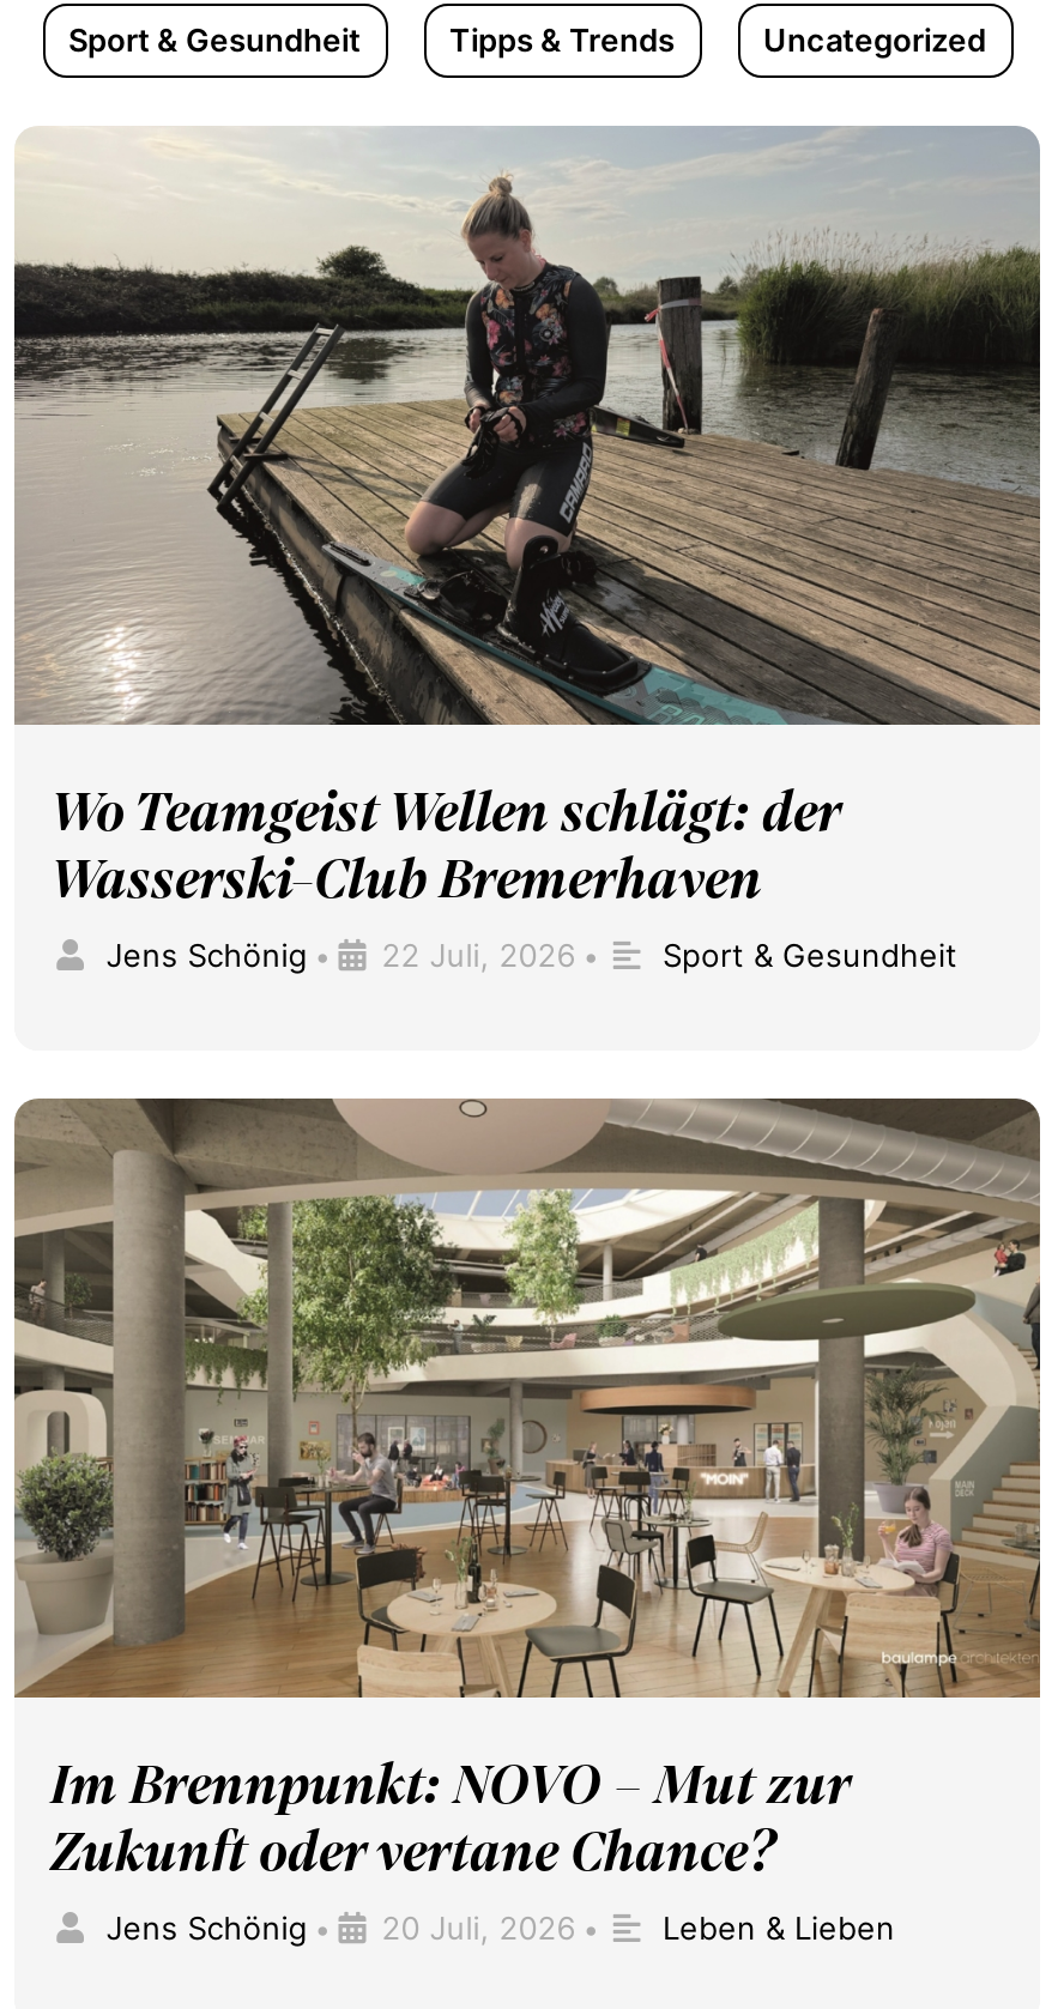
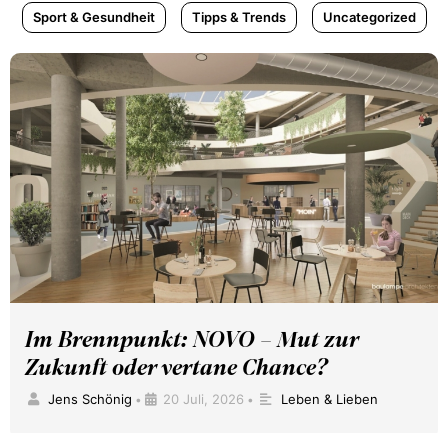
[14,126,1042,975] [image] | Wo Teamgeist Wellen schlägt: der | Wasserski-Club Bremerhaven | Jens Schönig • | 22 Juli, 2026 • | Sport & Gesundheit -> none

